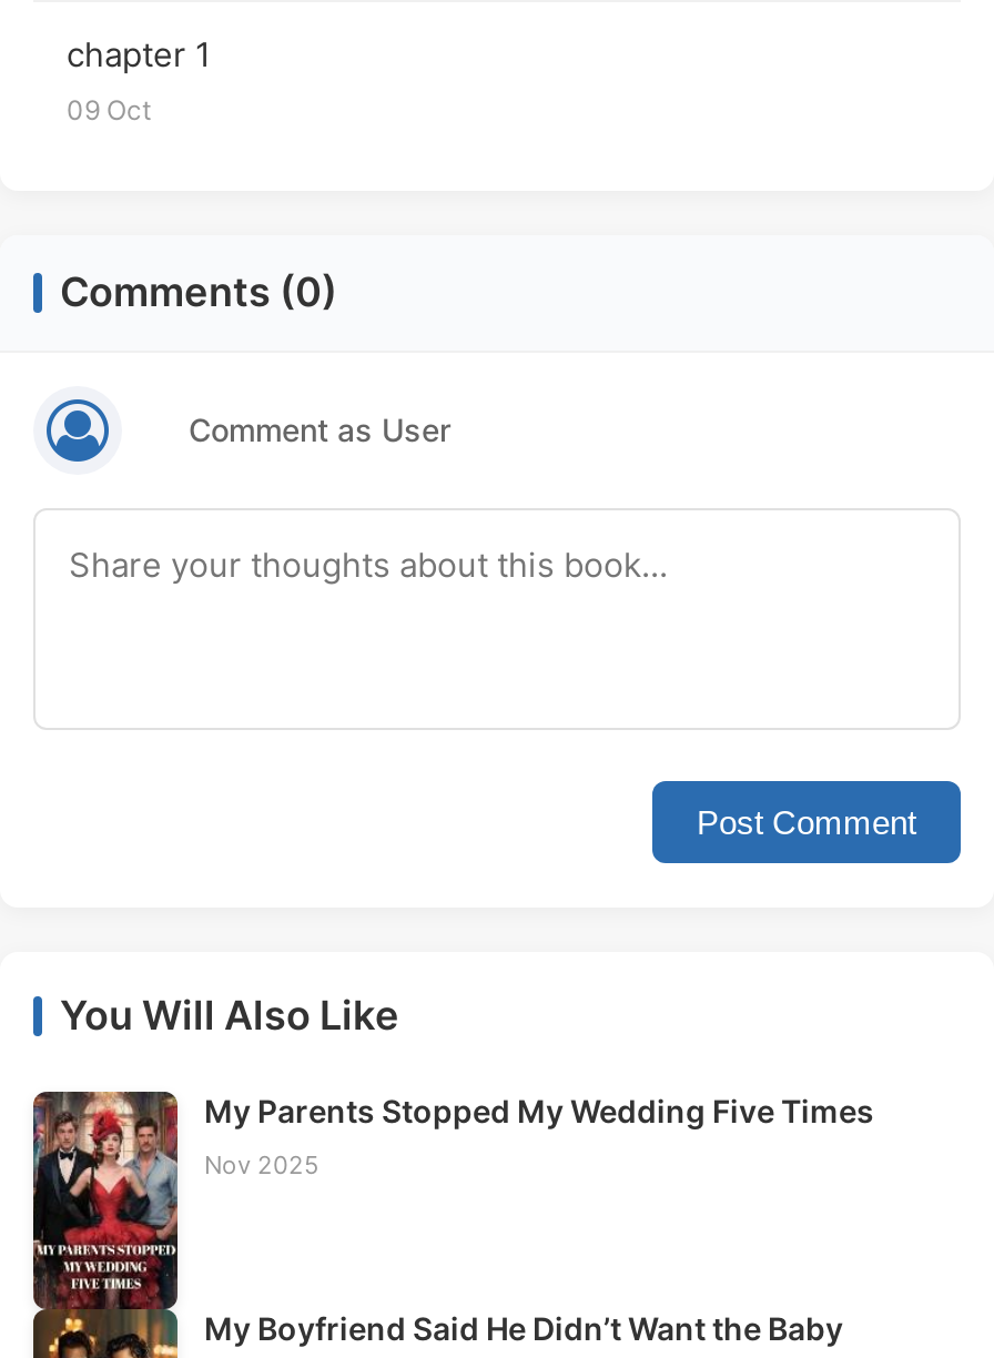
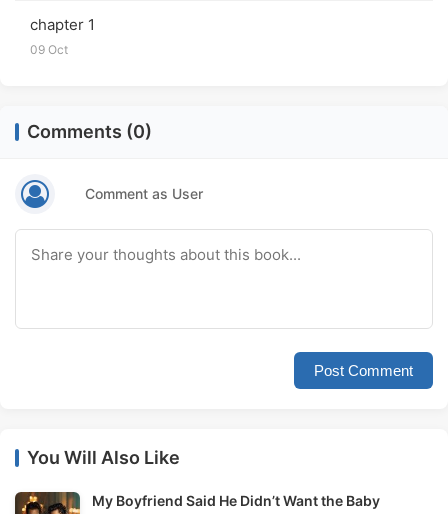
[31,1090,874,1311] [image] | My Parents Stopped My Wedding Five Times | Nov 2025 -> none

